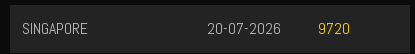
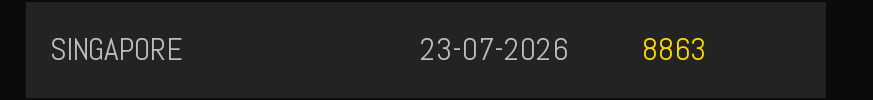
[207,19,281,39] 20-07-2026 -> [420,30,568,70] 23-07-2026
[318,19,350,39] 9720 -> [642,31,706,71] 8863

